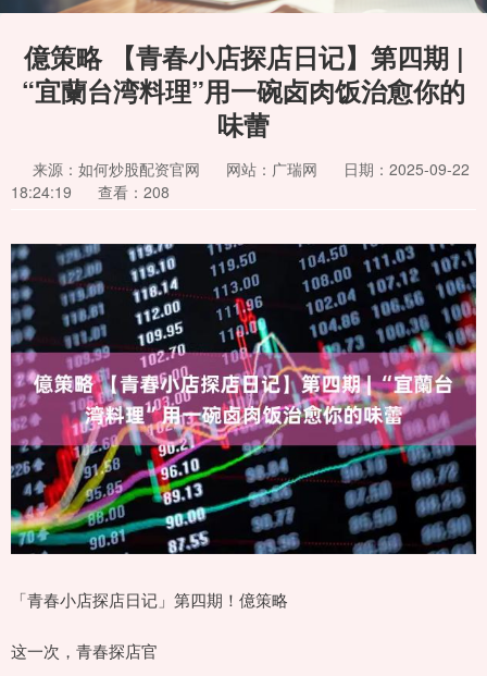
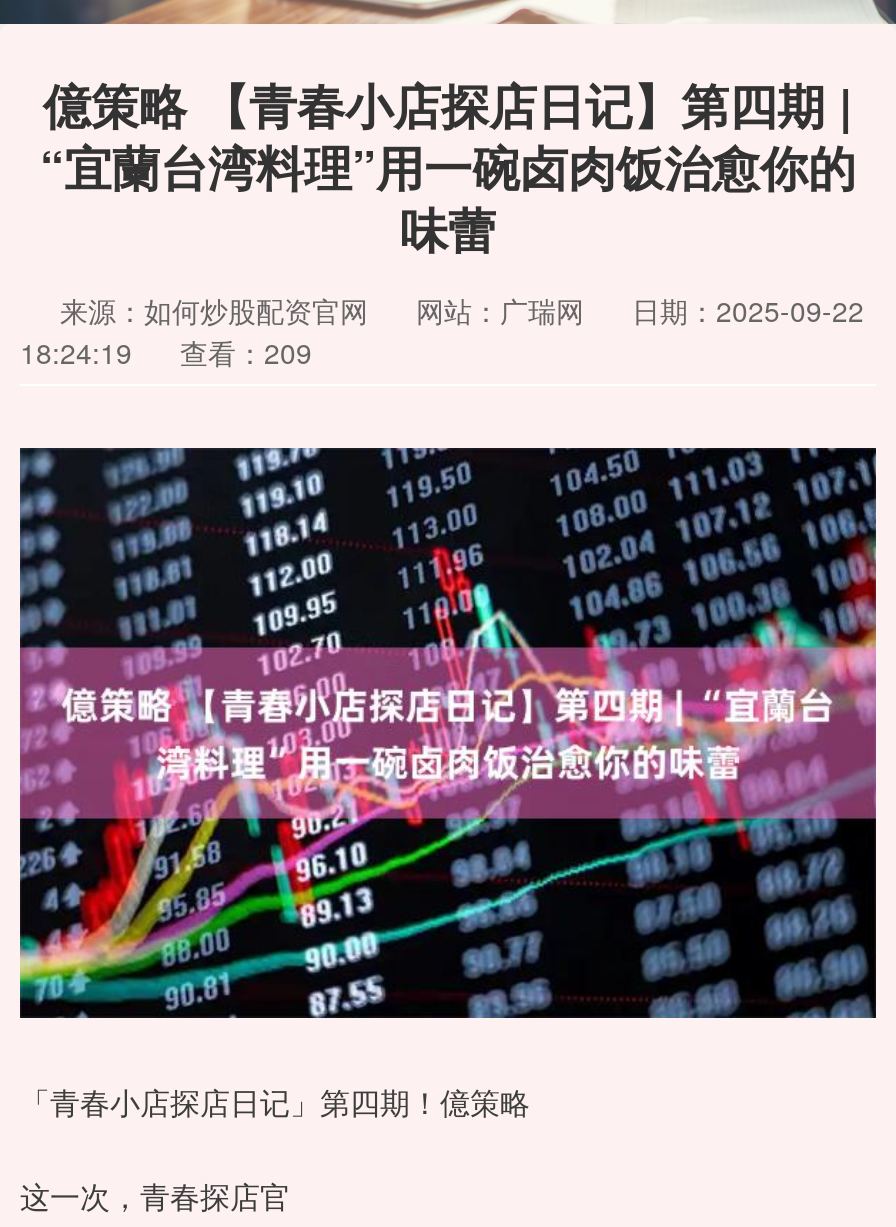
[11,181,170,202] 18:24:19 查看：208 -> [20,332,312,372] 18:24:19 查看：209

